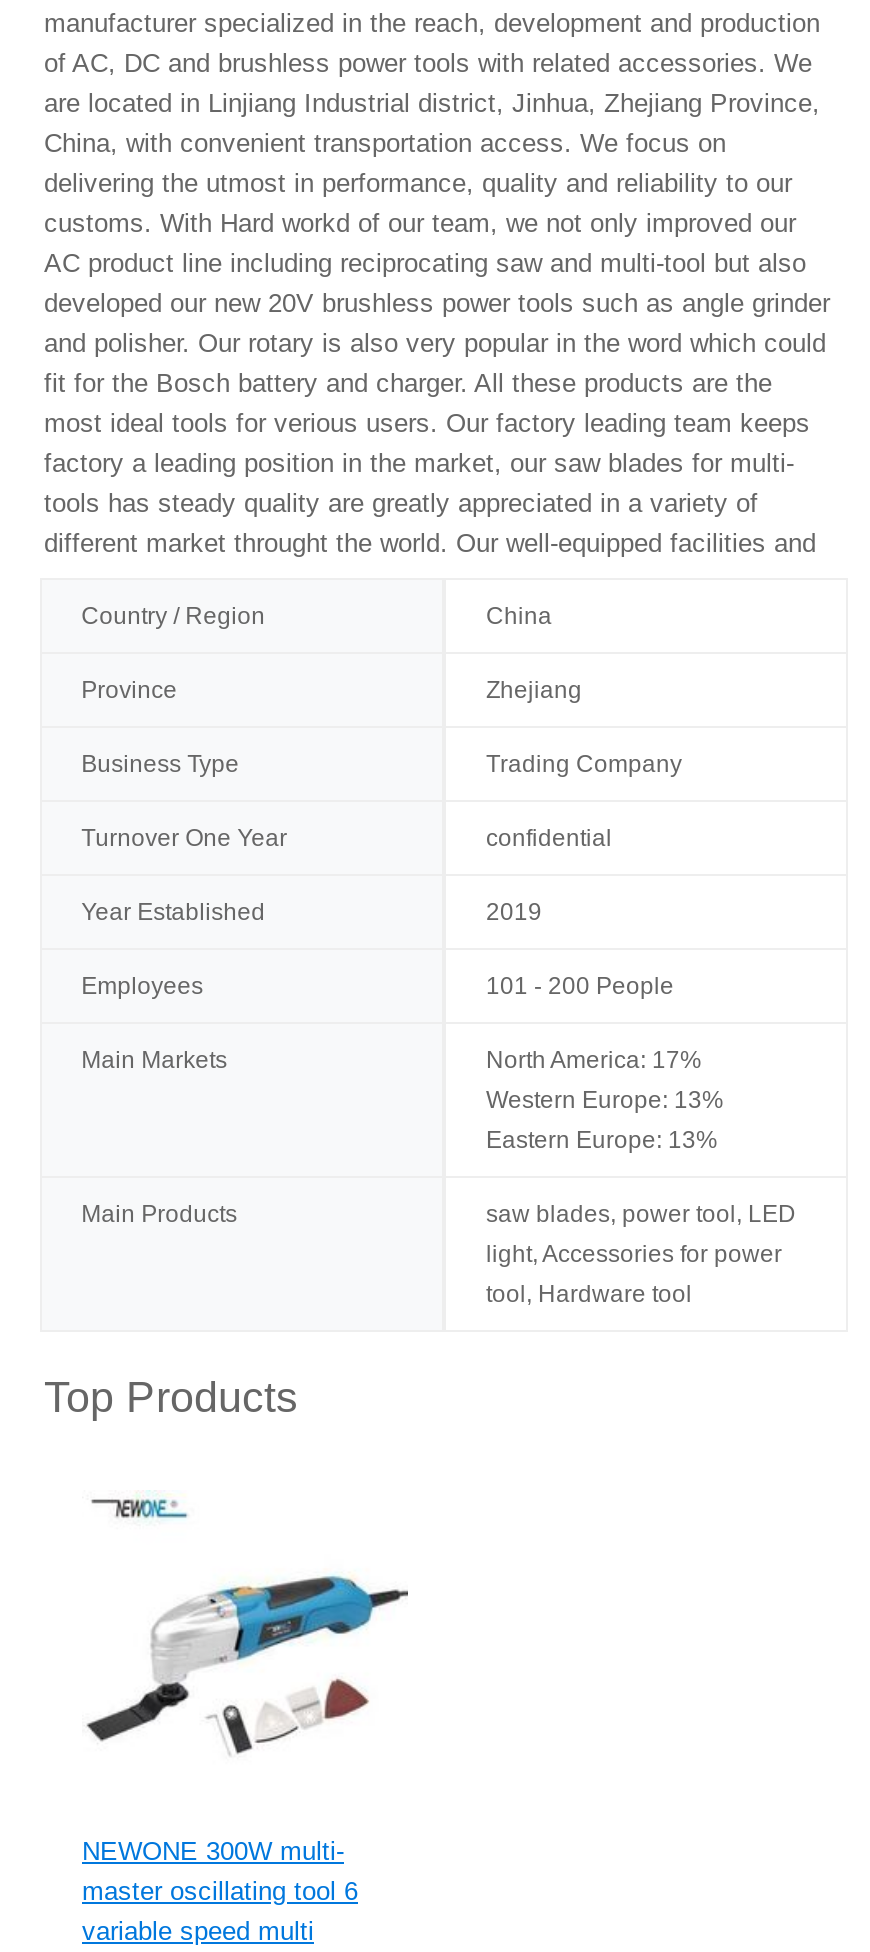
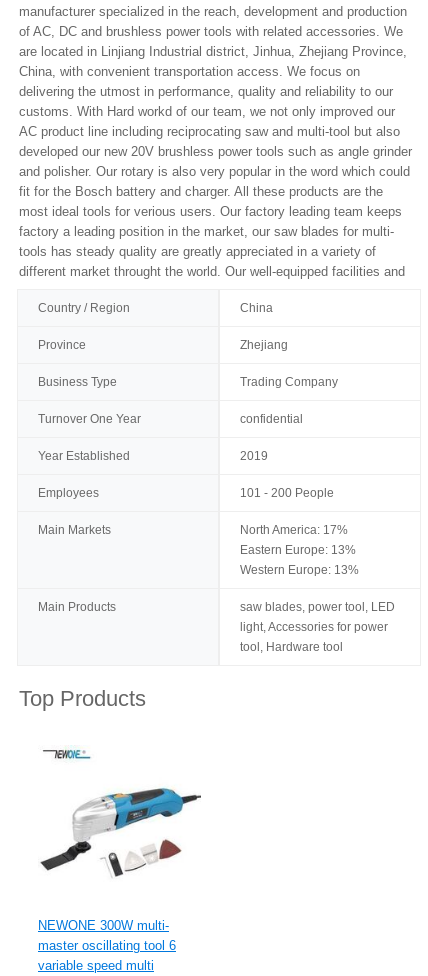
moved [486,1086,724,1114] -> [240,563,359,577]: Western Europe: 13%
moved [486,1126,718,1154] -> [240,543,356,557]: Eastern Europe: 13%

